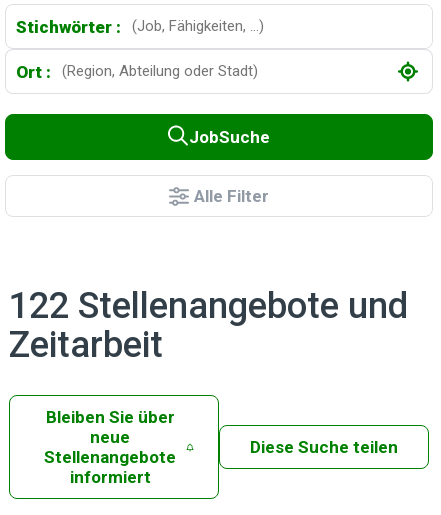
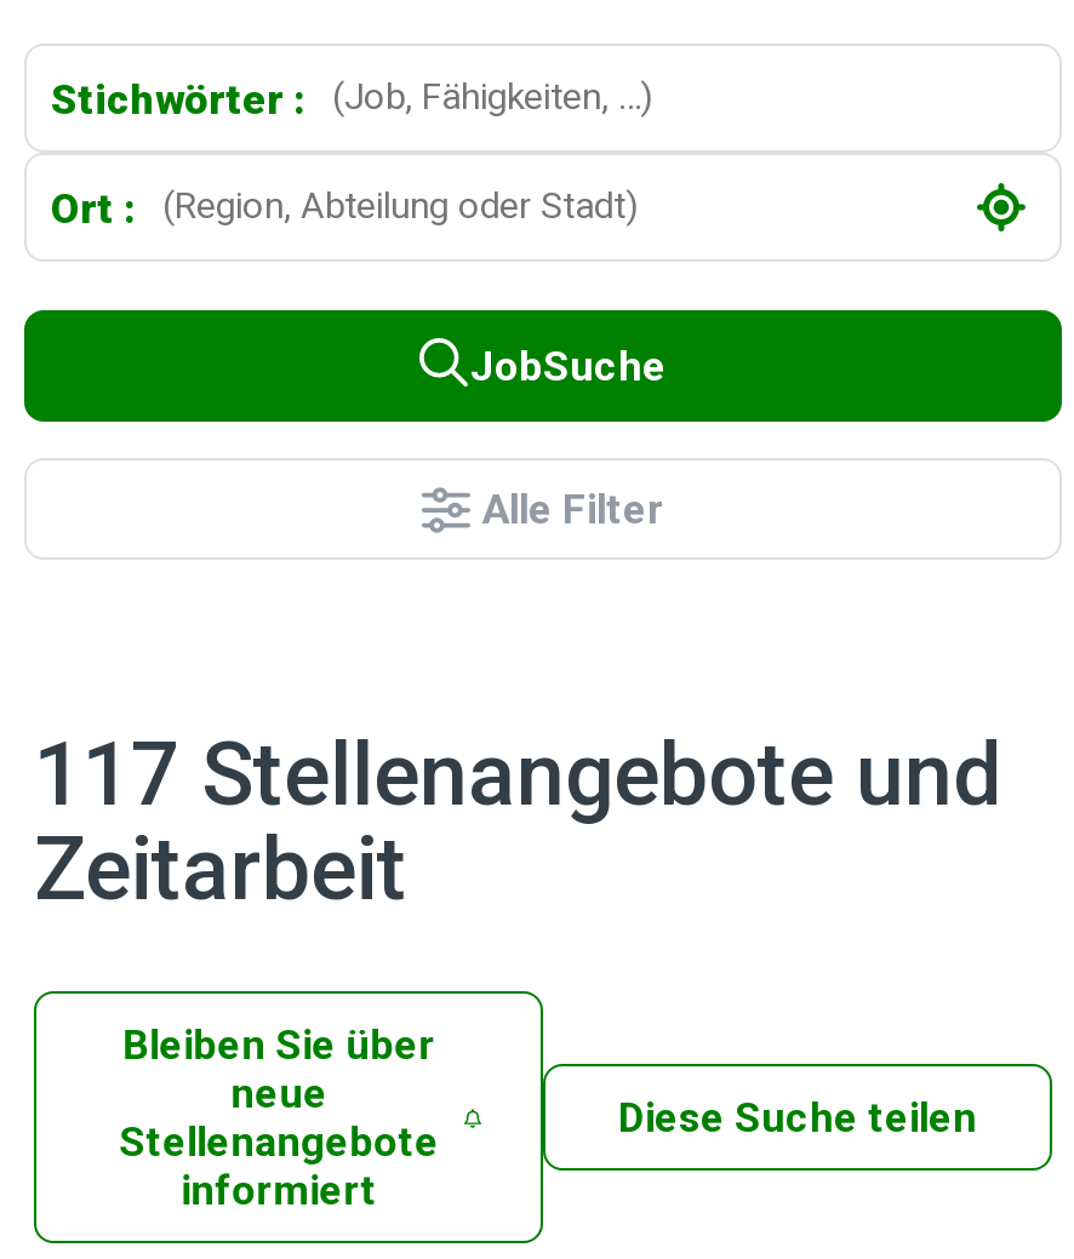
[9,285,408,327] 122 Stellenangebote und -> [34,725,1001,827] 117 Stellenangebote und

